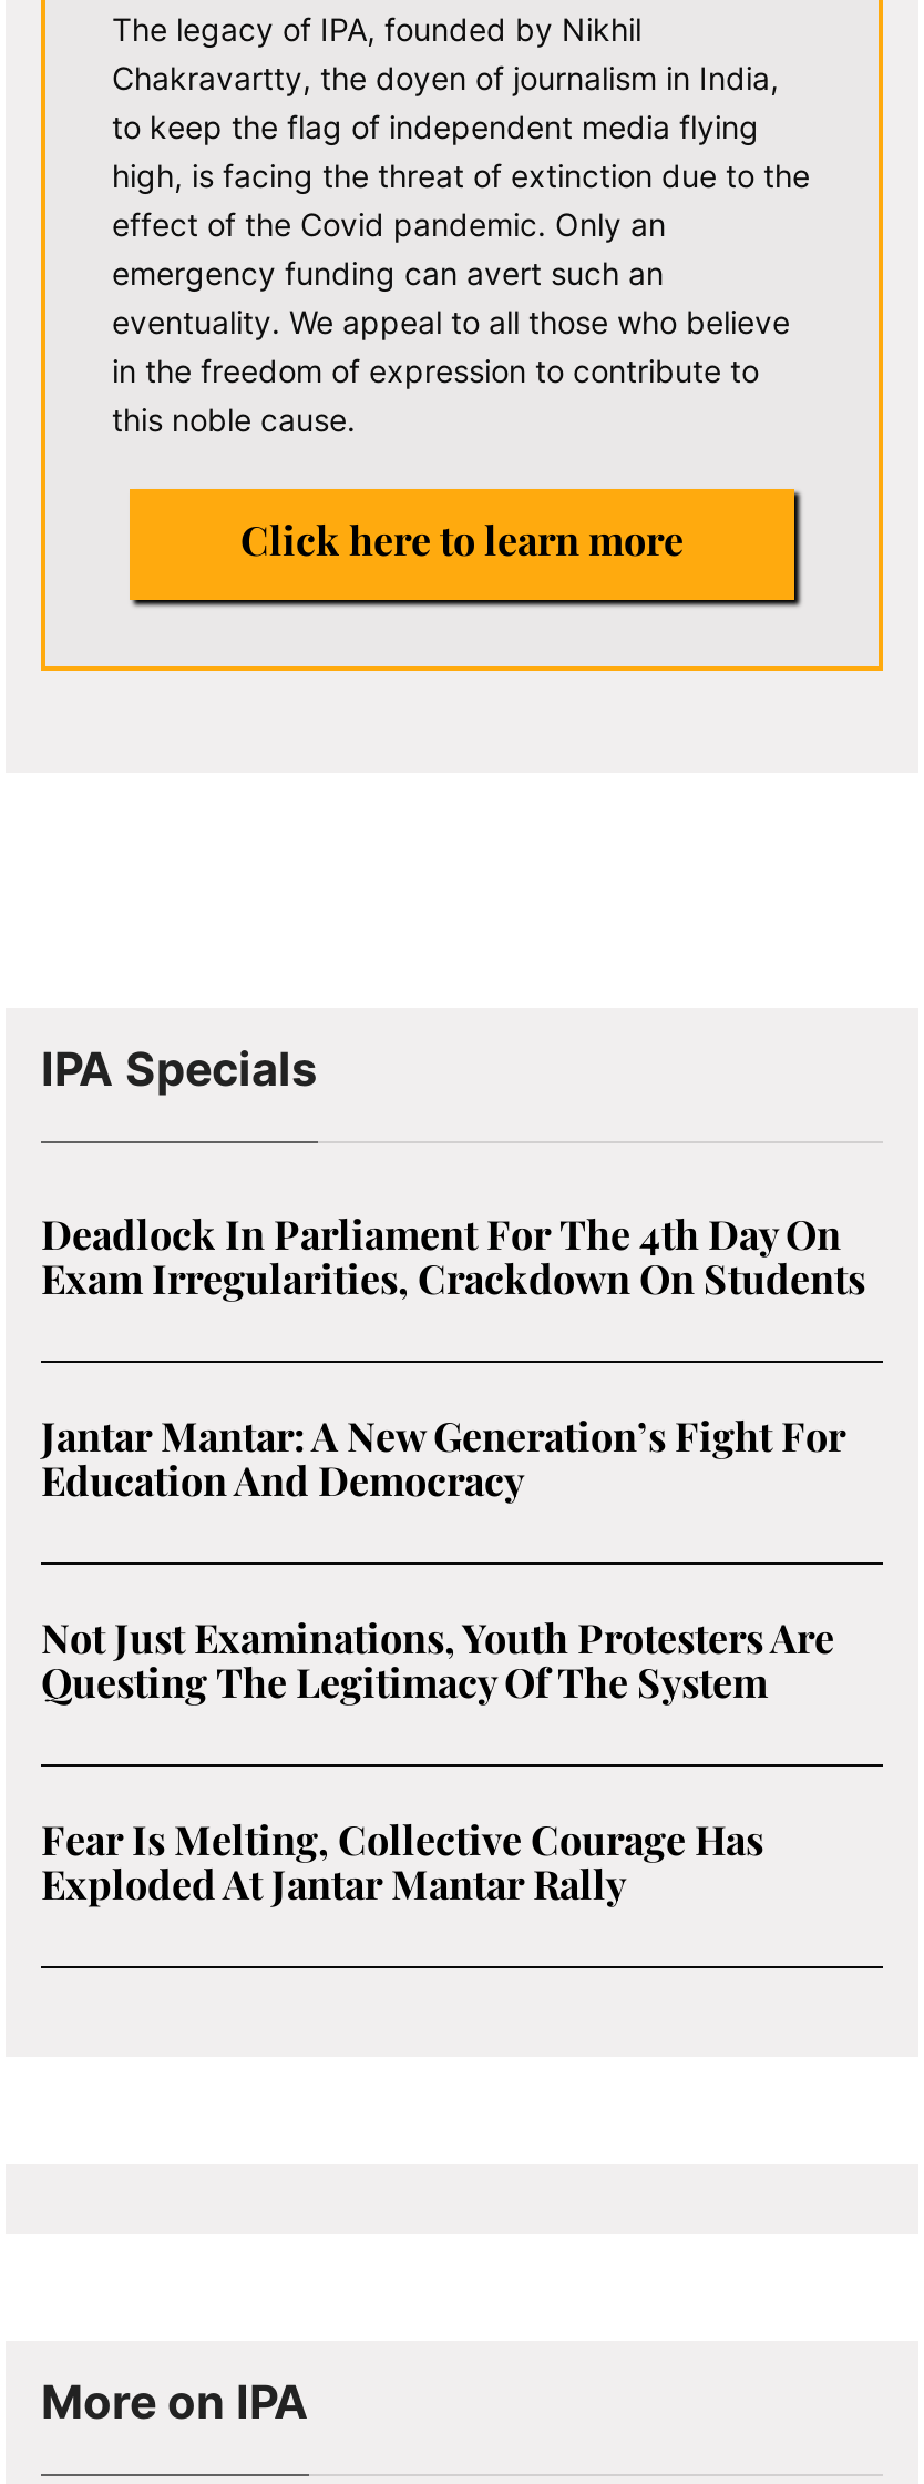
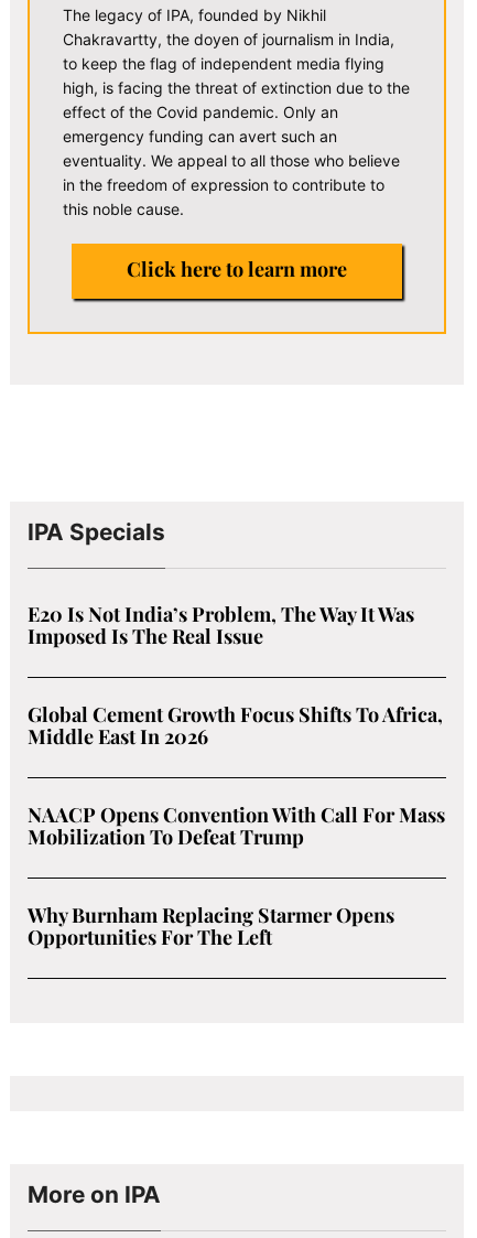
[41,1207,865,1305] Deadlock In Parliament For The 4th Day On | Exam Irregularities, Crackdown On Students -> [28,601,414,649] E20 Is Not India’s Problem, The Way It Was | Imposed Is The Real Issue
[41,1409,845,1507] Jantar Mantar: A New Generation’s Fight For | Education And Democracy -> [28,701,443,750] Global Cement Growth Focus Shifts To Africa, | Middle East In 2026
[41,1611,834,1709] Not Just Examinations, Youth Protesters Are | Questing The Legitimacy Of The System -> [28,801,445,850] NAACP Opens Convention With Call For Mass | Mobilization To Defeat Trump
[41,1813,763,1910] Fear Is Melting, Collective Courage Has | Exploded At Jantar Mantar Rally -> [28,902,394,950] Why Burnham Replacing Starmer Opens | Opportunities For The Left

